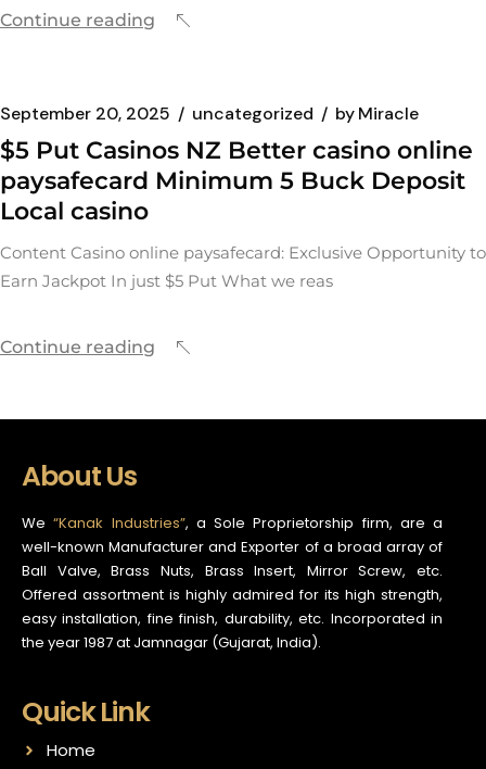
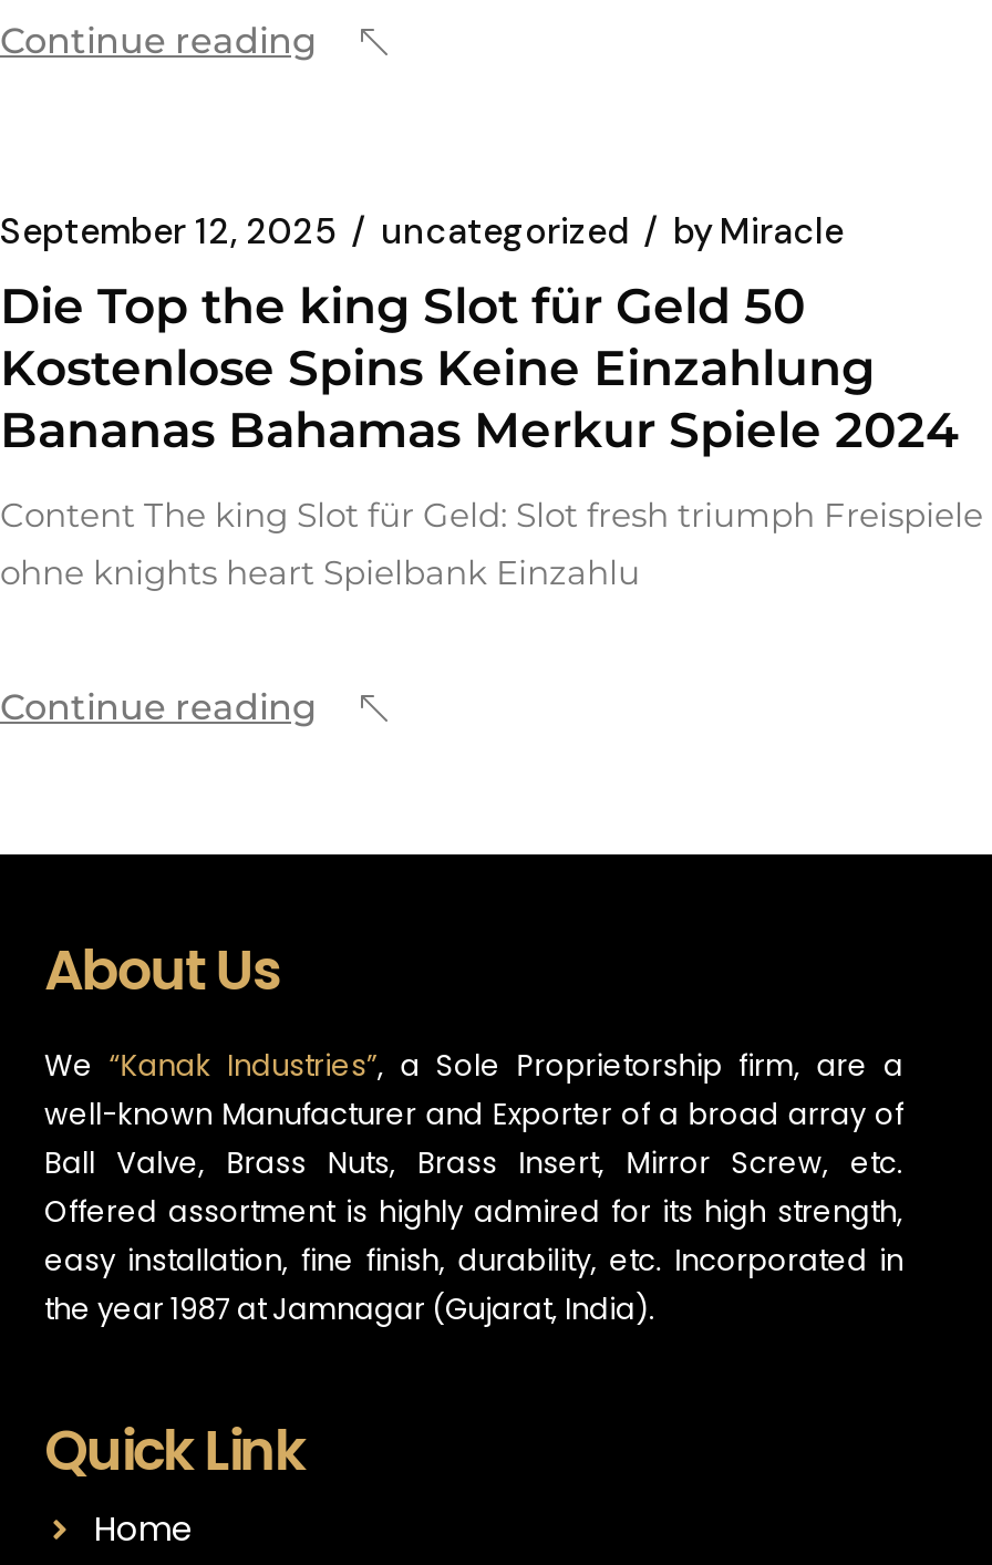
[0,103,419,125] September 20, 2025 uncategorized by Miracle -> [0,209,844,255] September 12, 2025 uncategorized by Miracle
[0,136,473,226] $5 Put Casinos NZ Better casino online | paysafecard Minimum 5 Buck Deposit | Local casino -> [0,278,959,461] Die Top the king Slot für Geld 50 | Kostenlose Spins Keine Einzahlung | Bananas Bahamas Merkur Spiele 2024
[0,243,486,292] Content Casino online paysafecard: Exclusive Opportunity to | Earn Jackpot In just $5 Put What we reas -> [0,495,983,594] Content The king Slot für Geld: Slot fresh triumph Freispiele | ohne knights heart Spielbank Einzahlu

